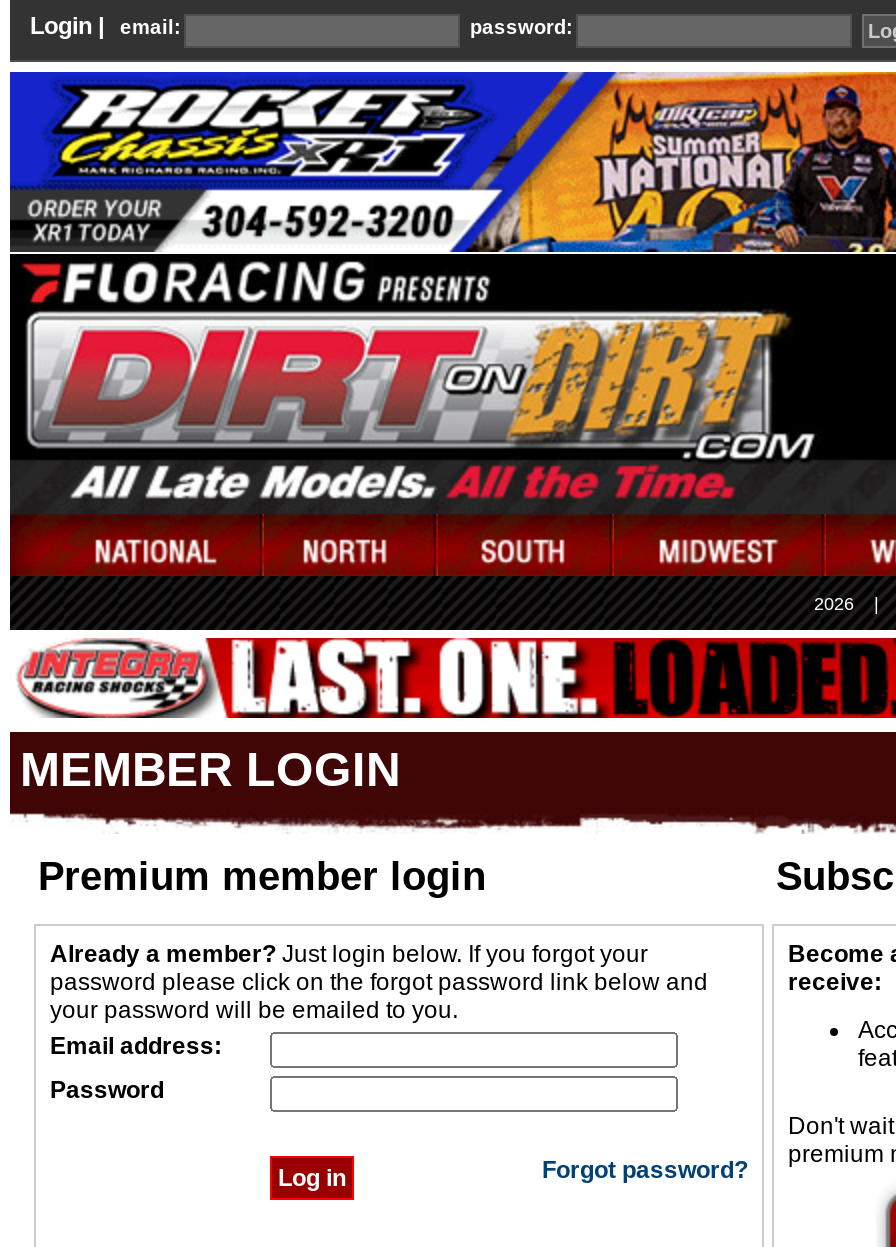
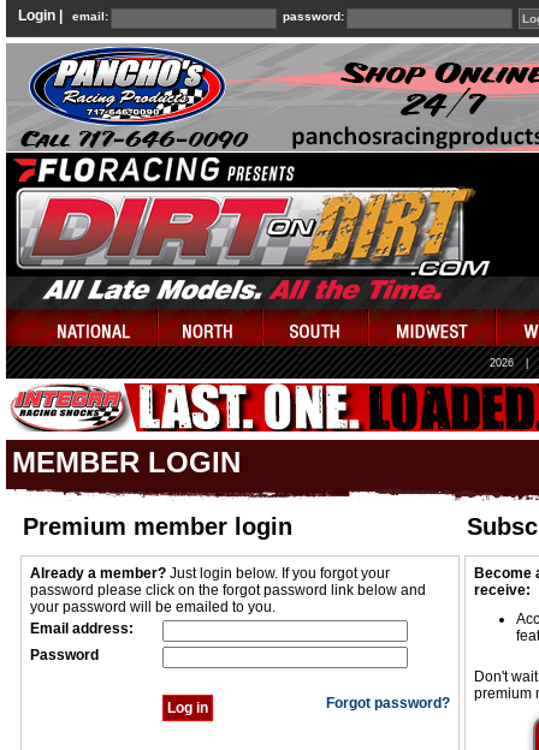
[8,70,890,254] [image] -> [6,43,535,153] [image]

